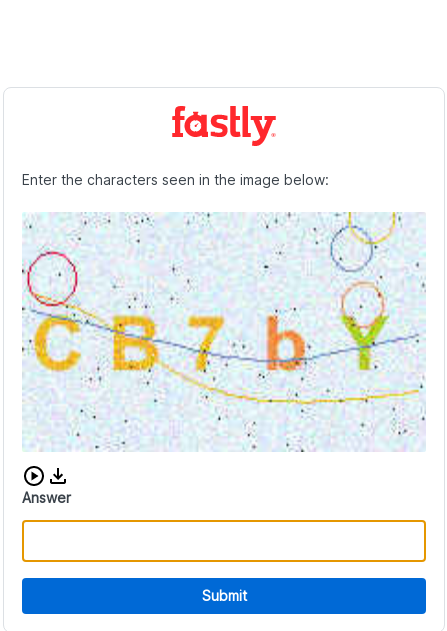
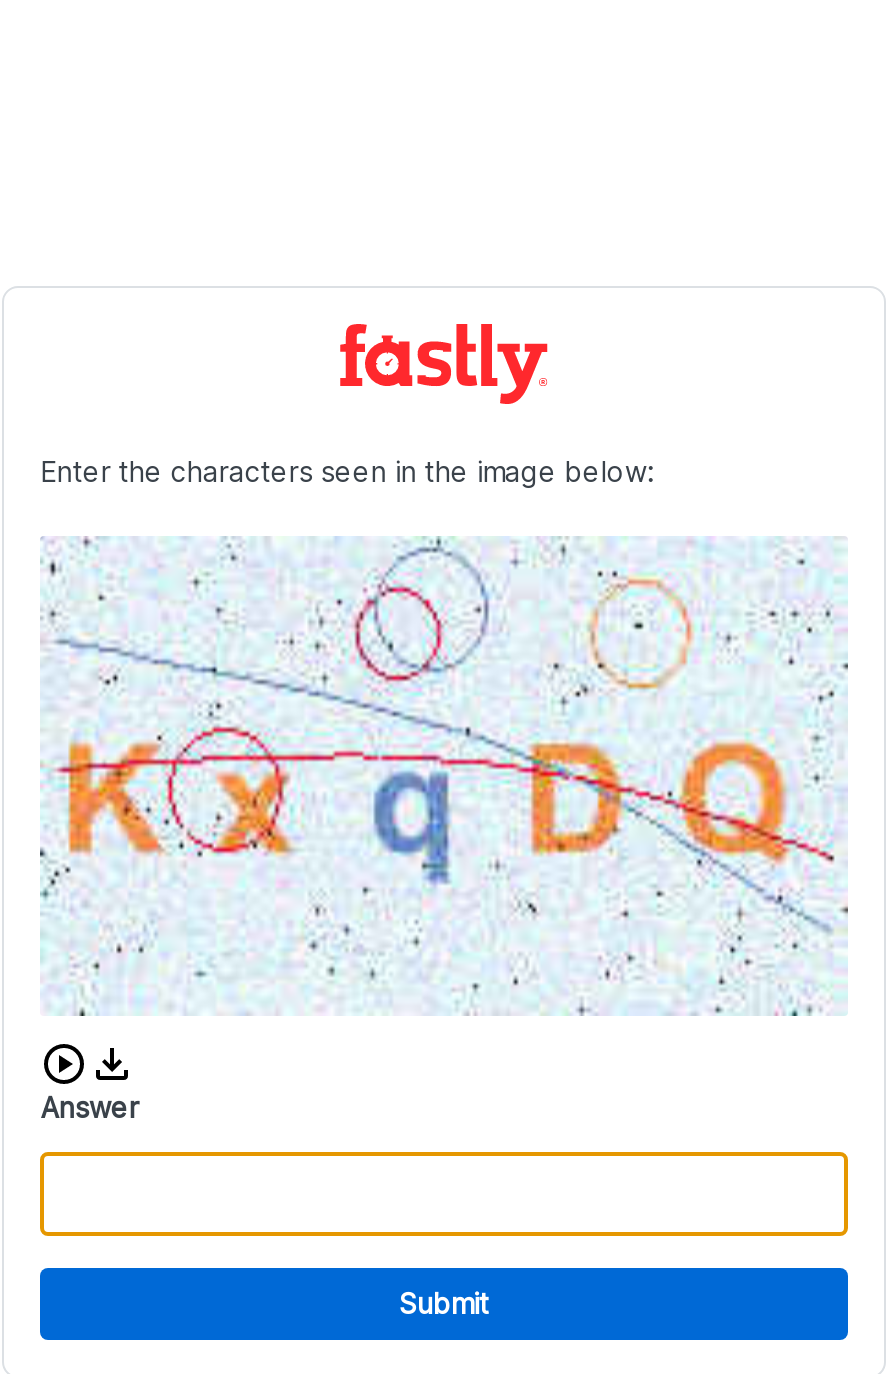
[21,211,425,453] [image] -> [40,536,848,1018] [image]

